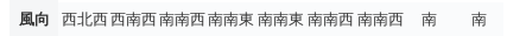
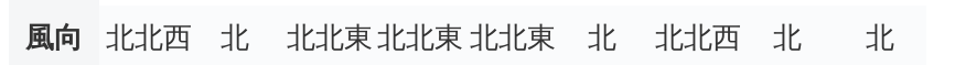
[62,11,486,28] 西北西 西南西 南南西 南南東 南南東 南南西 南南西 | 南 | 南 -> [106,21,894,54] 北北西 | 北 | 北北東 北北東 北北東 | 北 | 北北西 | 北 | 北

